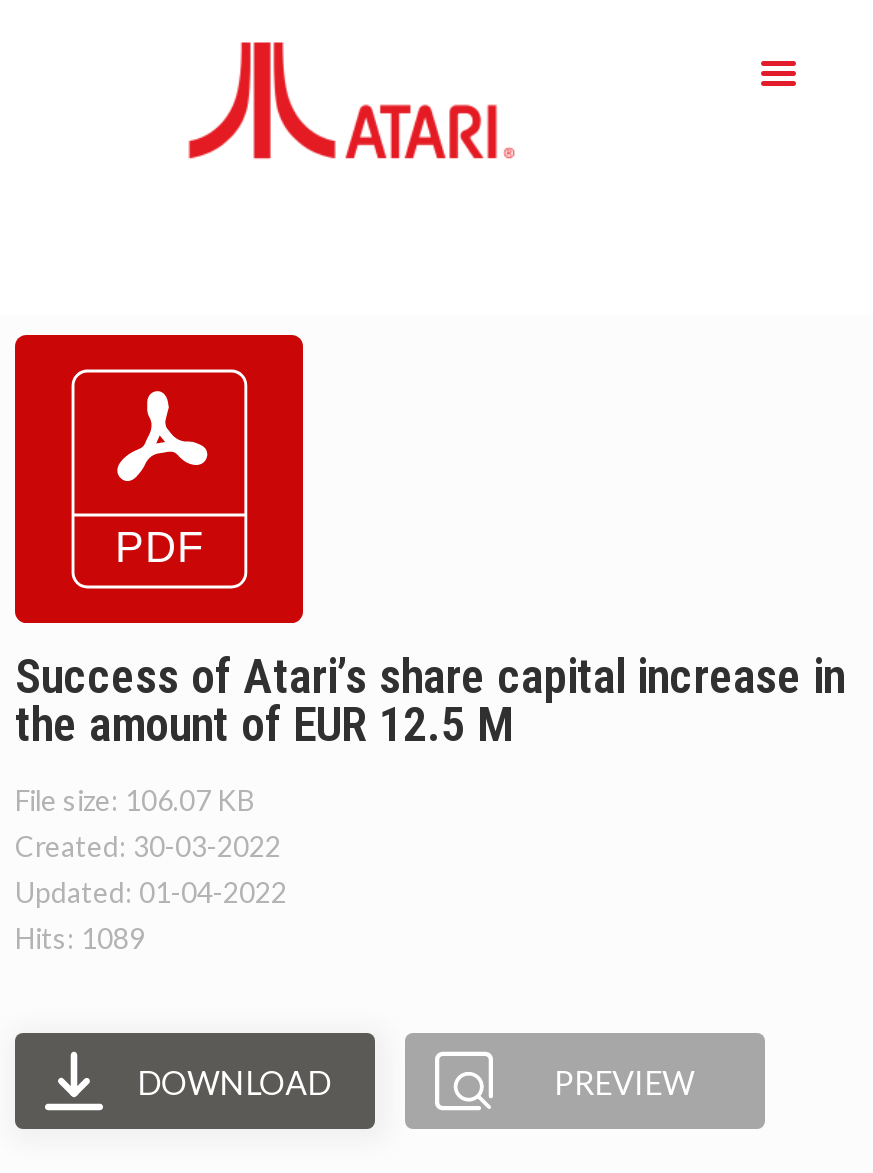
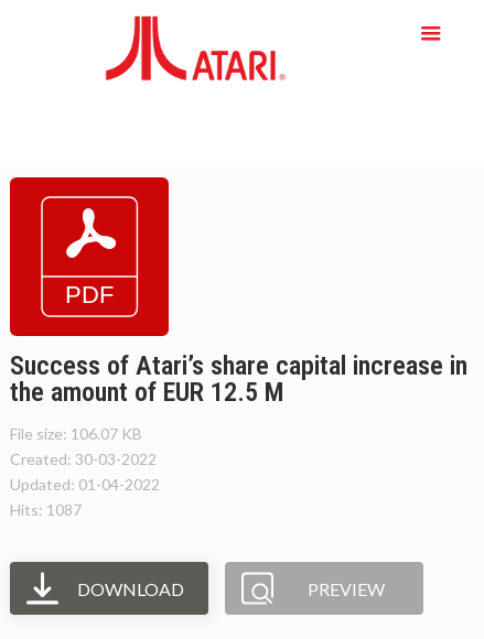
[15,921,145,955] Hits: 1089 -> [10,500,82,519] Hits: 1087

